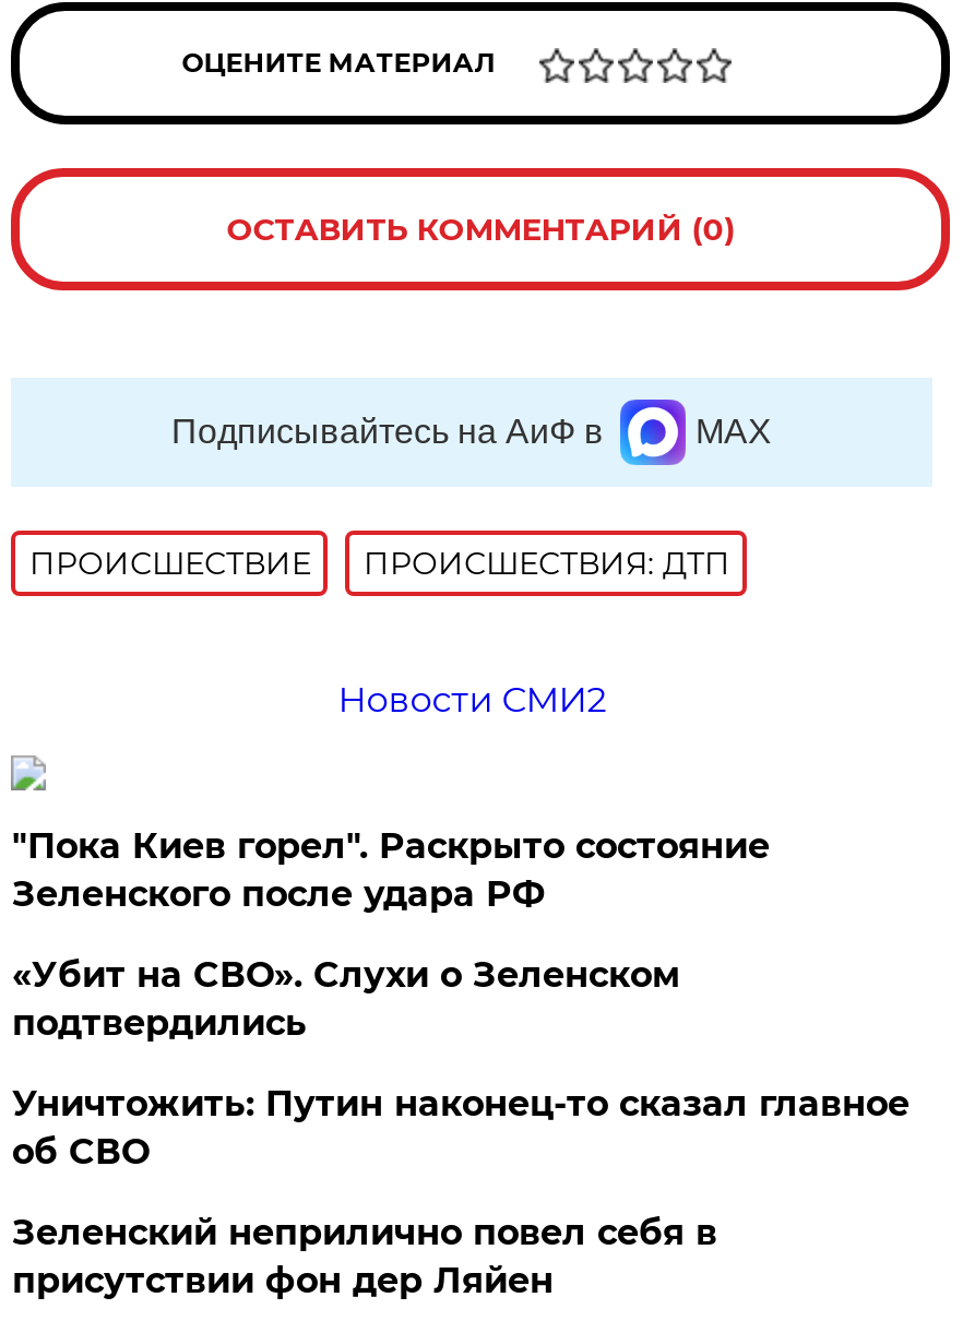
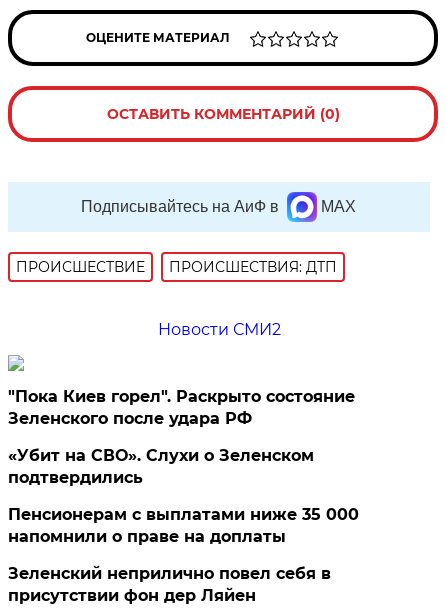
[12,1083,909,1173] Уничтожить: Путин наконец-то сказал главное | об СВО -> [8,505,359,546] Пенсионерам с выплатами ниже 35 000 | напомнили о праве на доплаты

